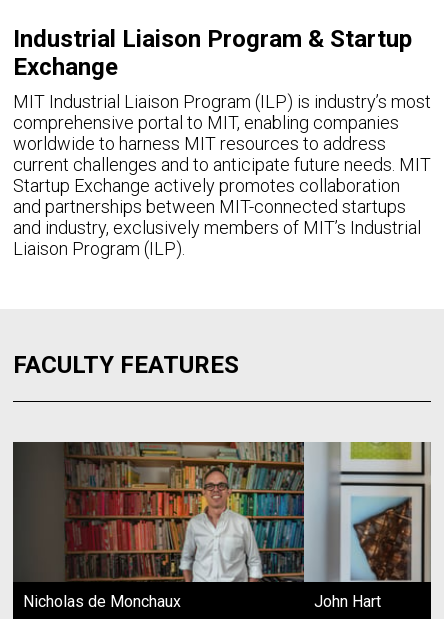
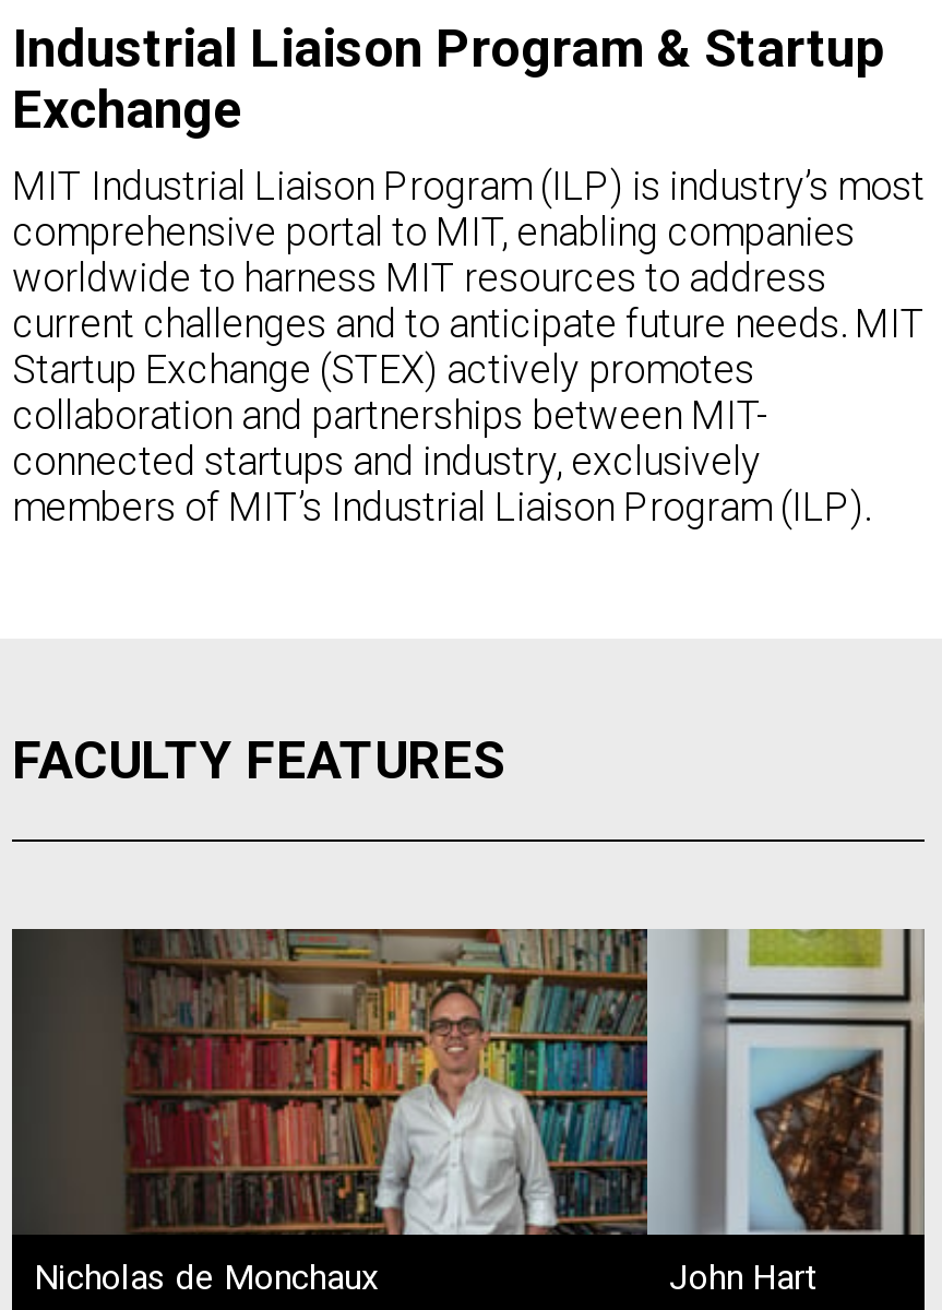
[13,175,421,259] Startup Exchange actively promotes collaboration | and partnerships between MIT-connected startups | and industry, exclusively members of MIT’s Industrial | Liaison Program (ILP). -> [12,346,870,529] Startup Exchange (STEX) actively promotes | collaboration and partnerships between MIT- | connected startups and industry, exclusively | members of MIT’s Industrial Liaison Program (ILP).

